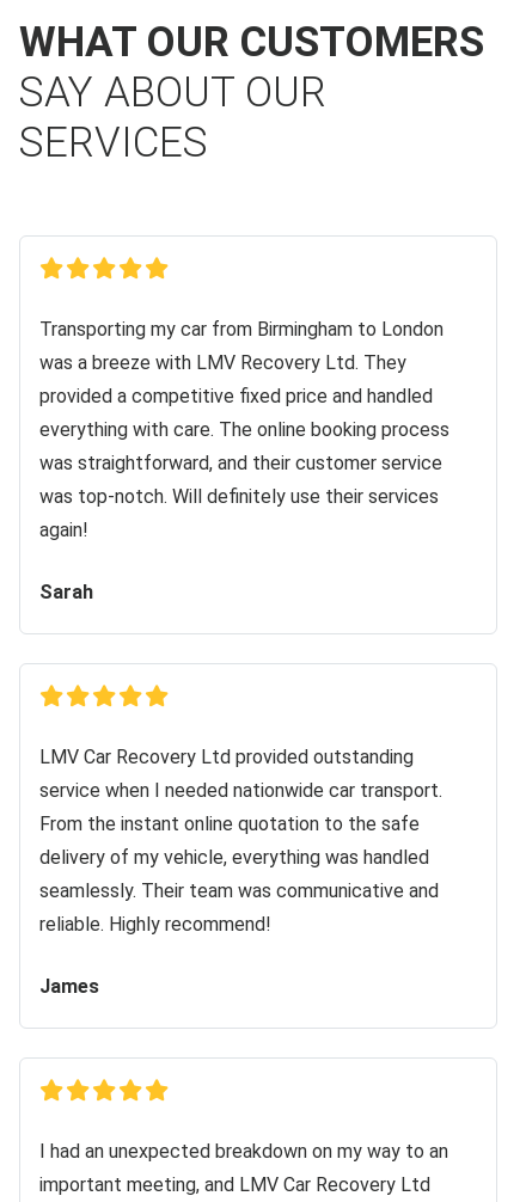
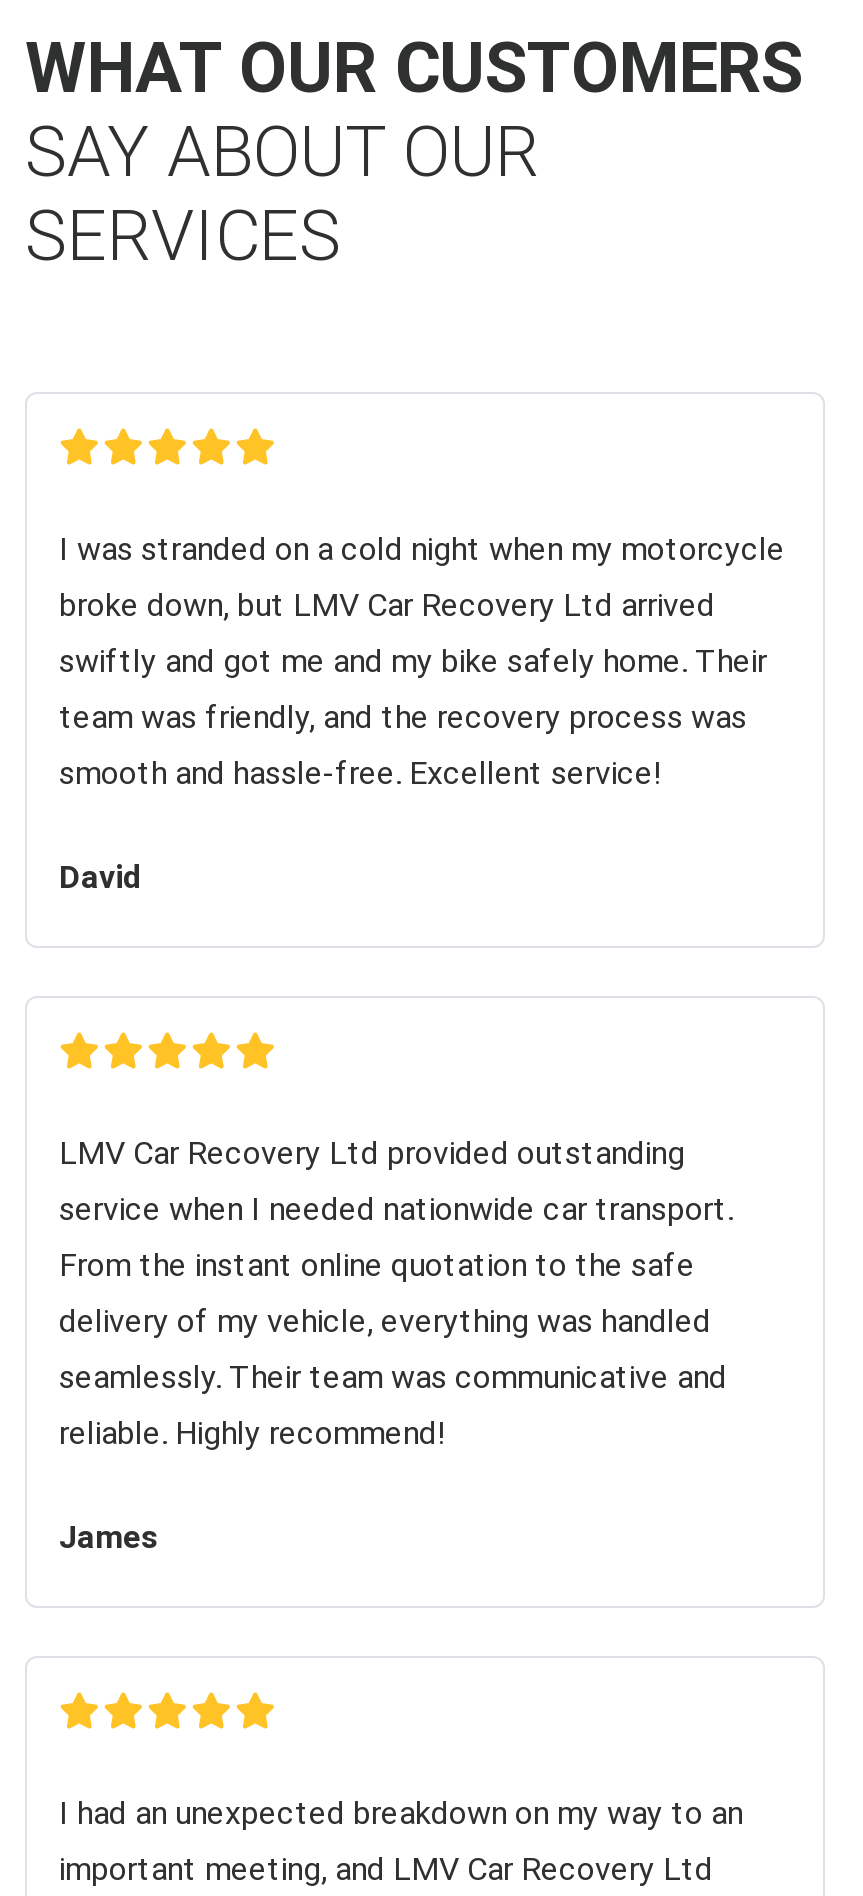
[39,317,449,603] Transporting my car from Birmingham to London | was a breeze with LMV Recovery Ltd. They | provided a competitive fixed price and handled | everything with care. The online booking process | was straightforward, and their customer service | was top-notch. Will definitely use their services | again! | Sarah -> [59,529,785,895] I was stranded on a cold night when my motorcycle | broke down, but LMV Car Recovery Ltd arrived | swiftly and got me and my bike safely home. Their | team was friendly, and the recovery process was | smooth and hassle-free. Excellent service! | David

